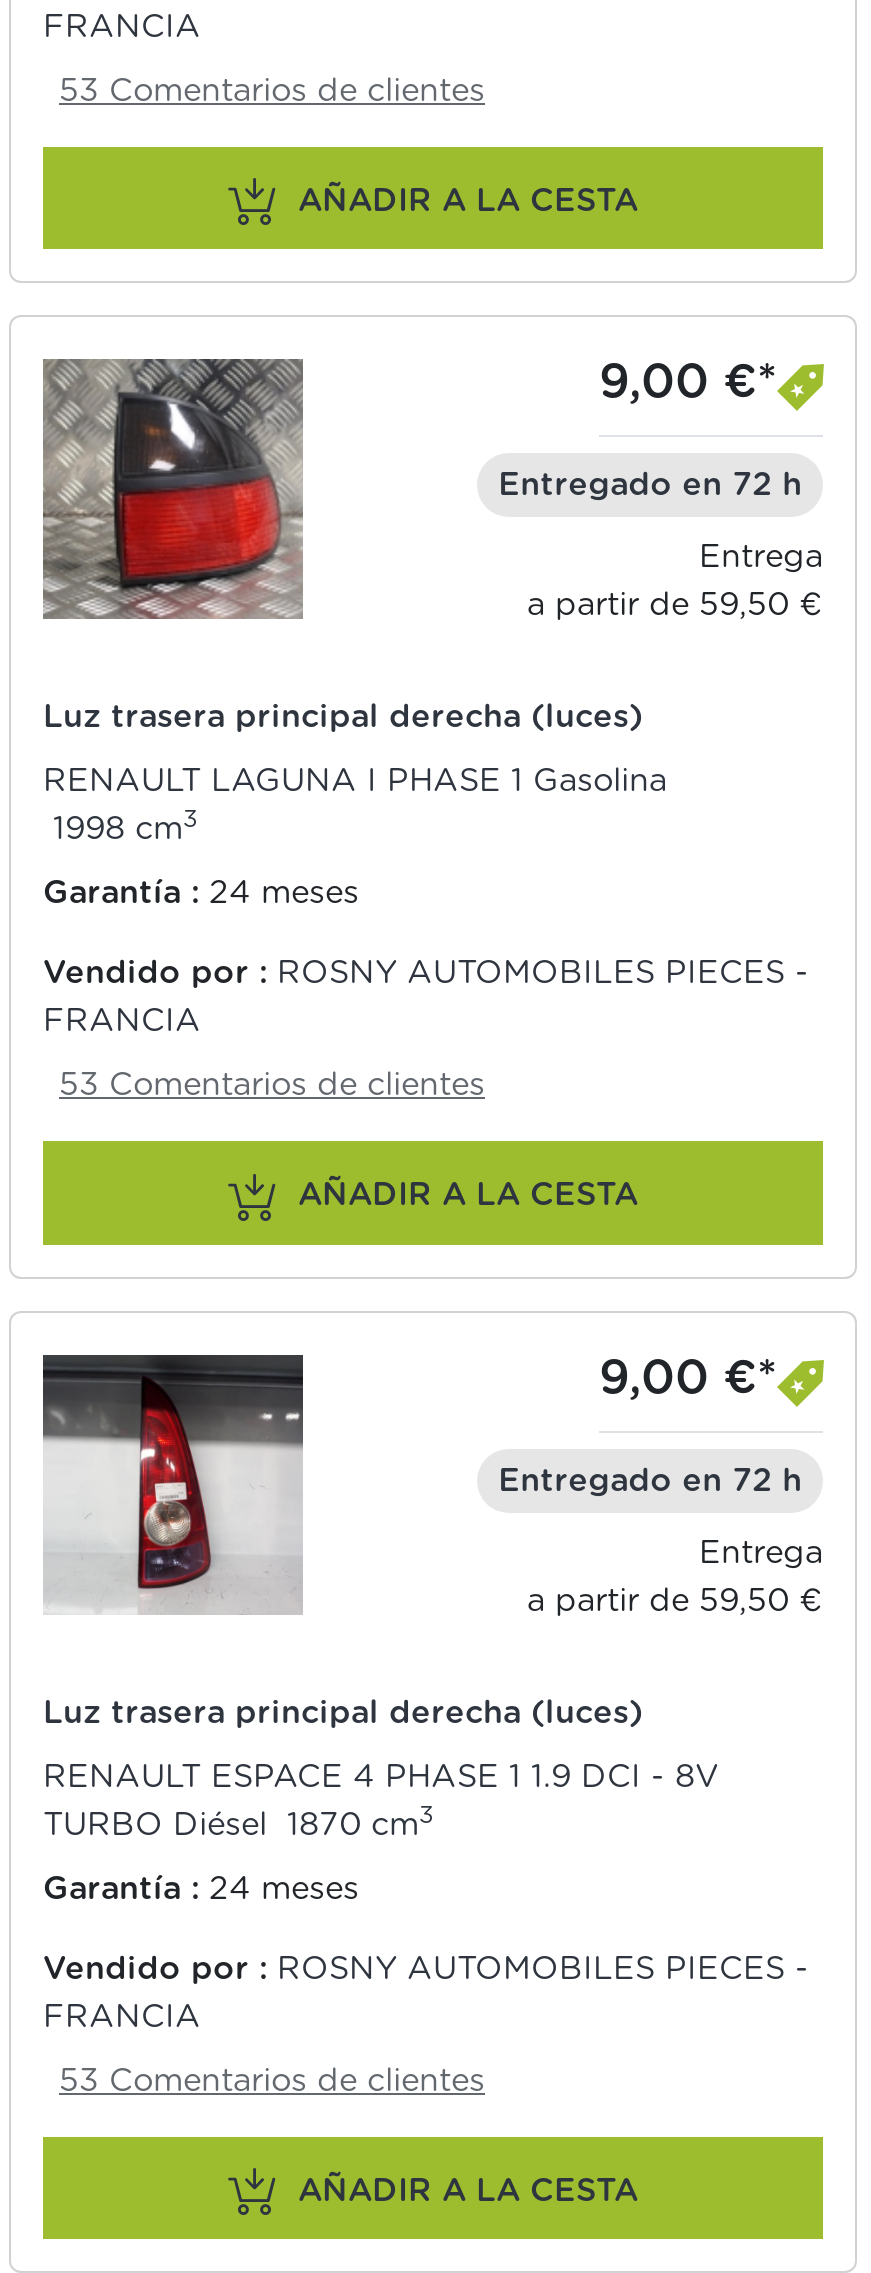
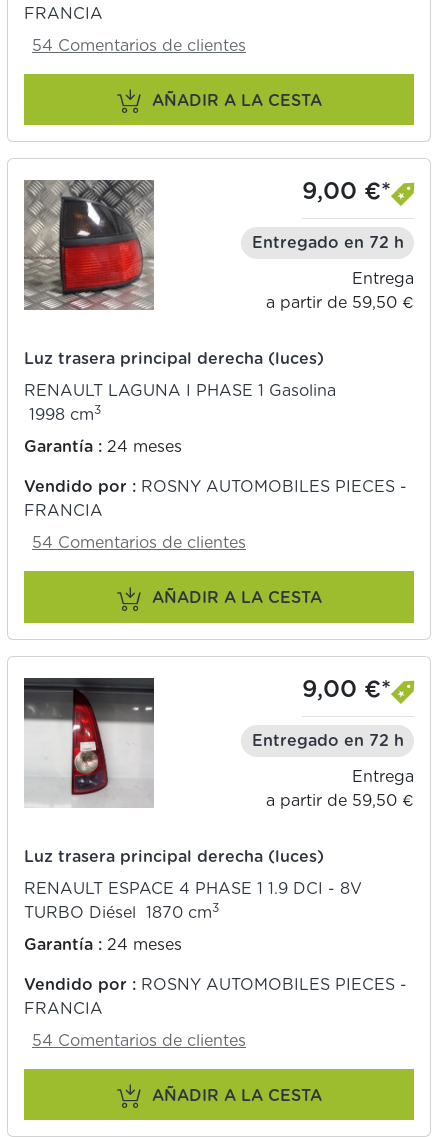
[59,74,485,106] 53 Comentarios de clientes -> [32,38,246,54] 54 Comentarios de clientes
[59,1070,485,1102] 53 Comentarios de clientes -> [32,535,246,551] 54 Comentarios de clientes
[59,2065,485,2097] 53 Comentarios de clientes -> [32,1033,246,1049] 54 Comentarios de clientes

